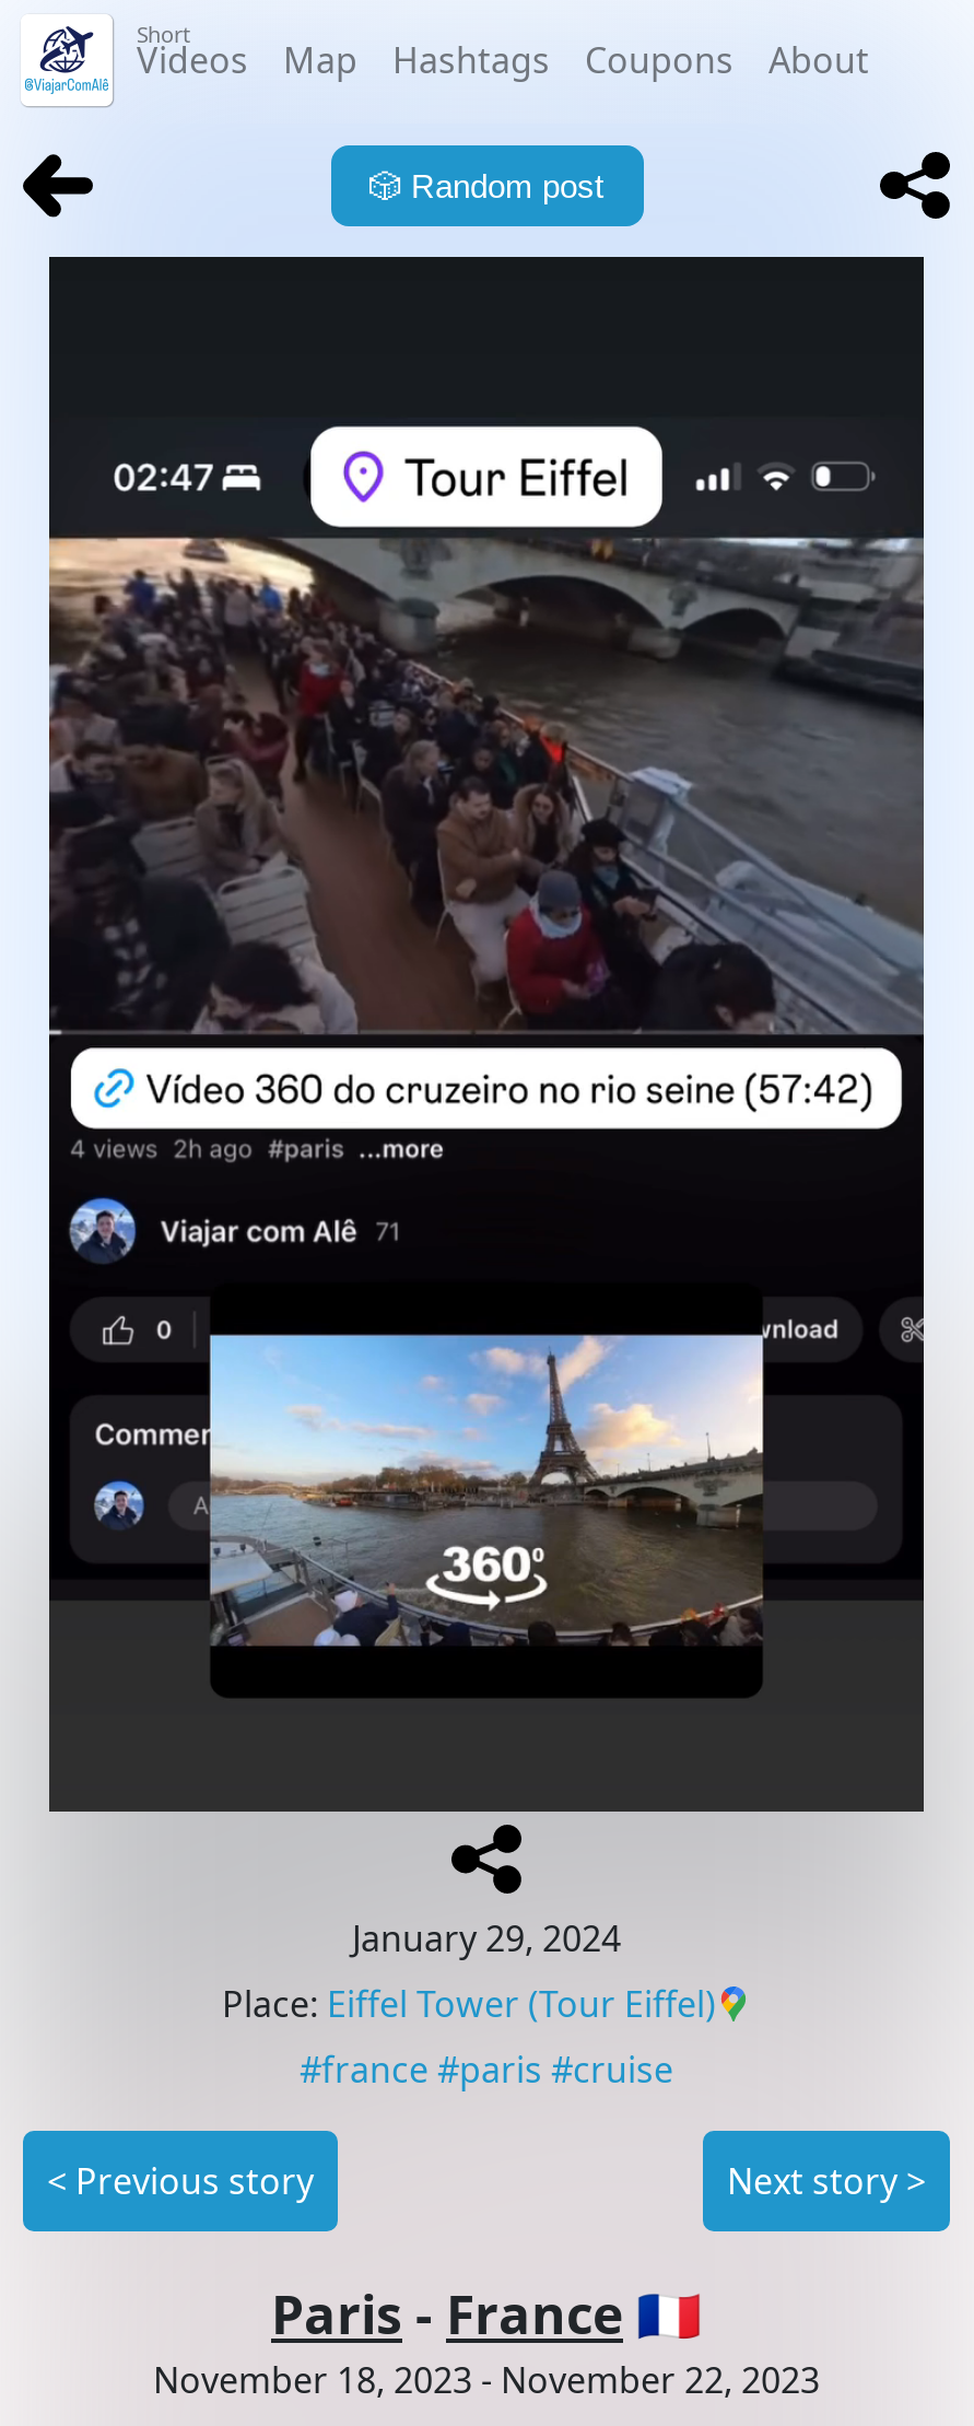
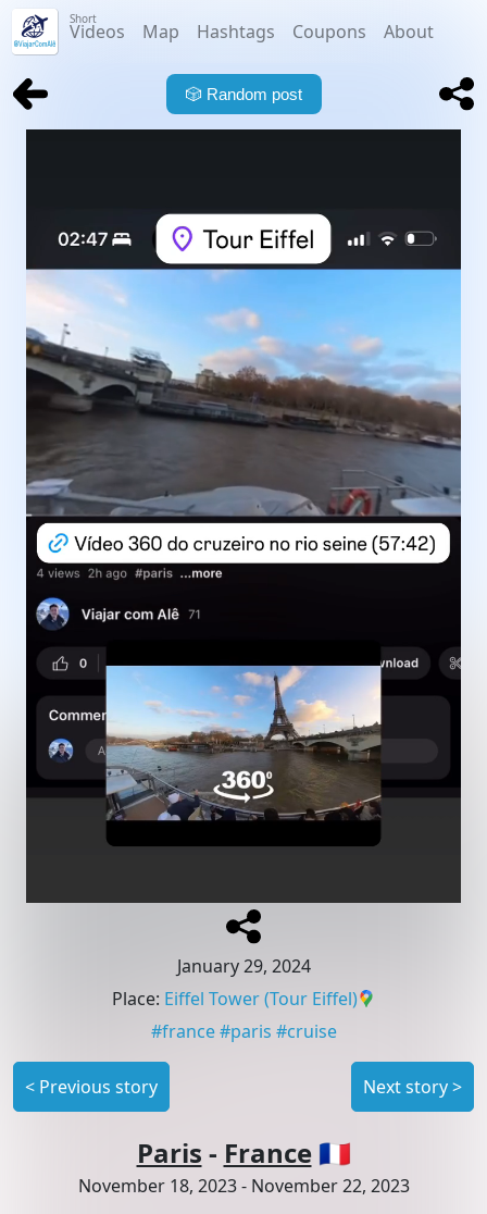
[47,537,926,1033] [image] -> [26,268,461,516] [image]

